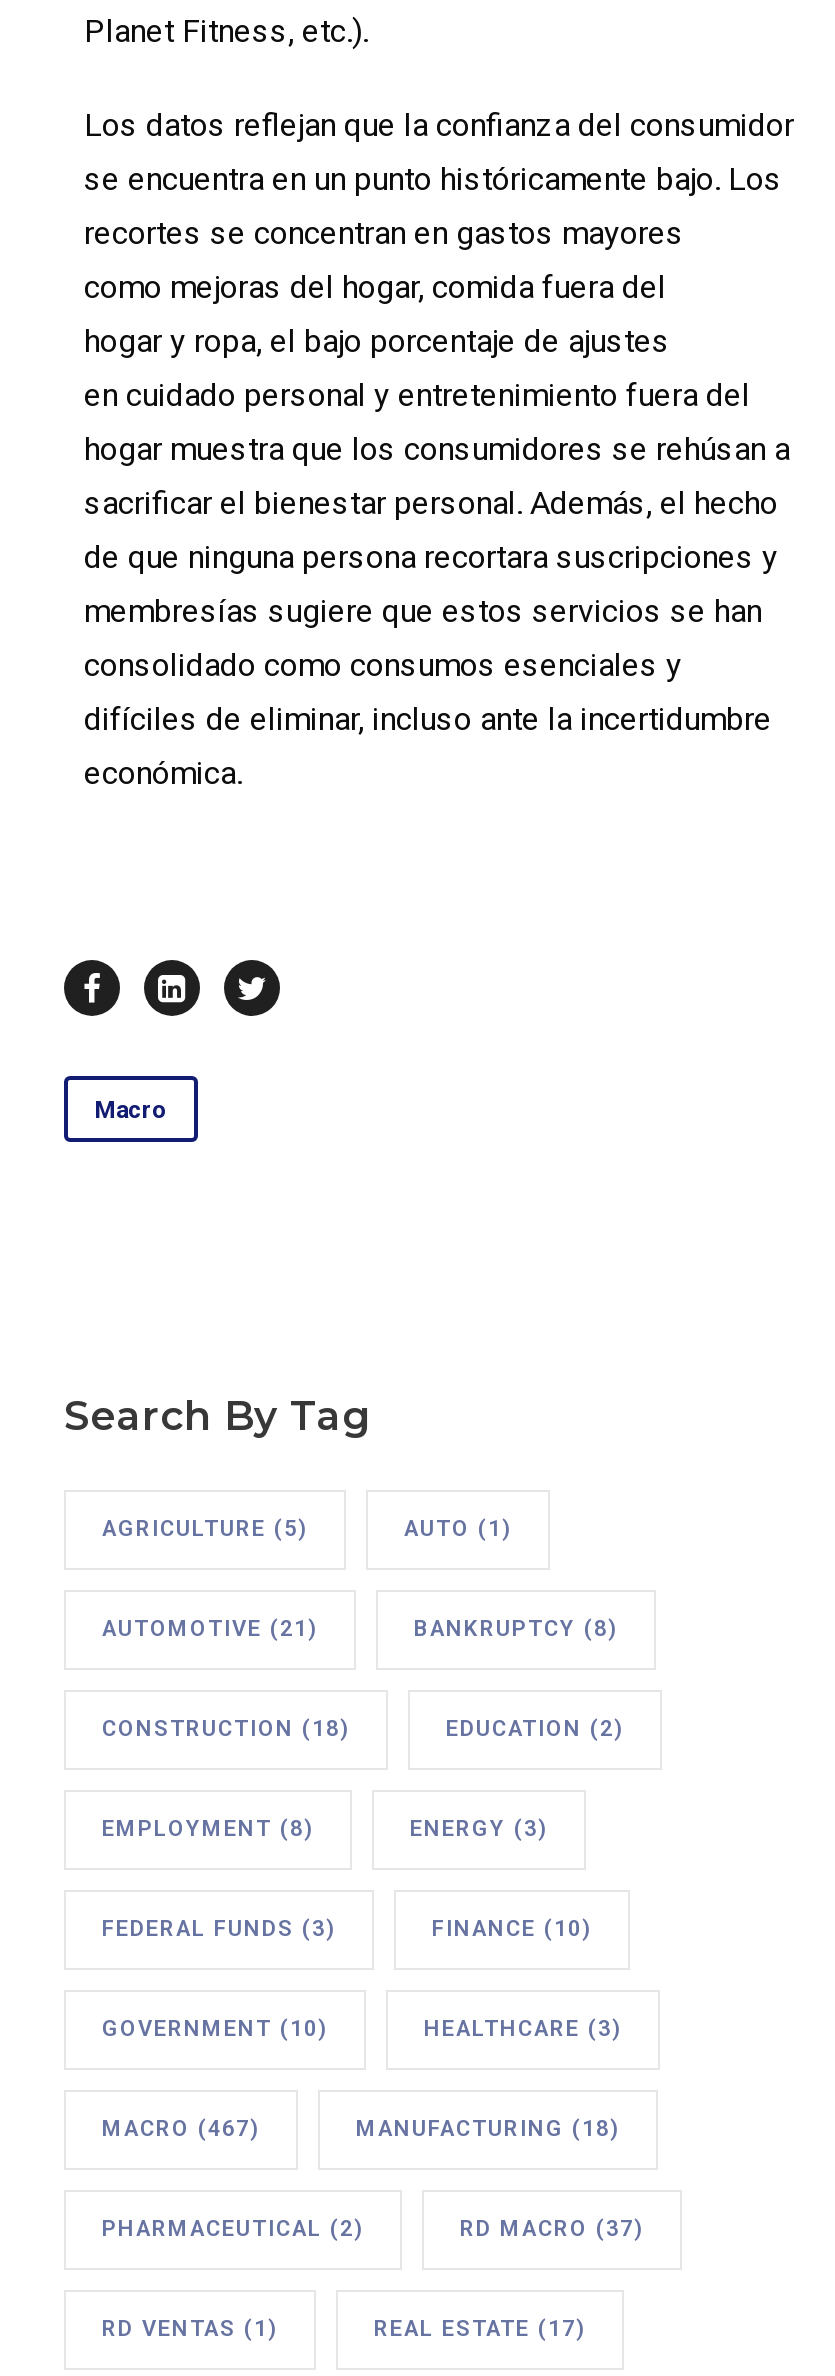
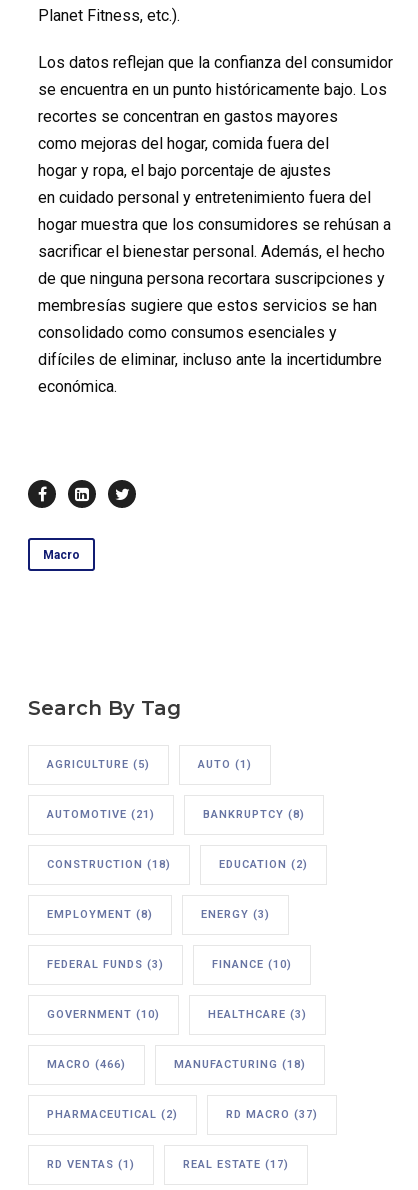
[102,2116,260,2142] MACRO (467) -> [47,1058,126,1071] MACRO (466)

